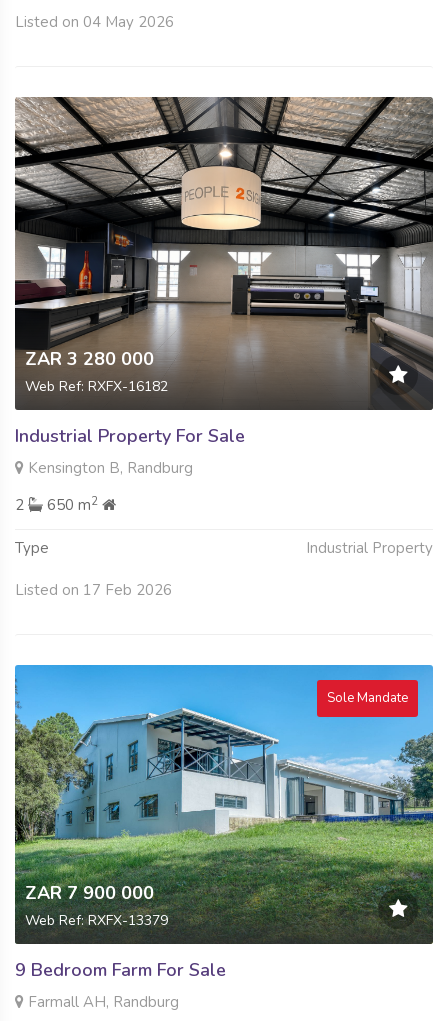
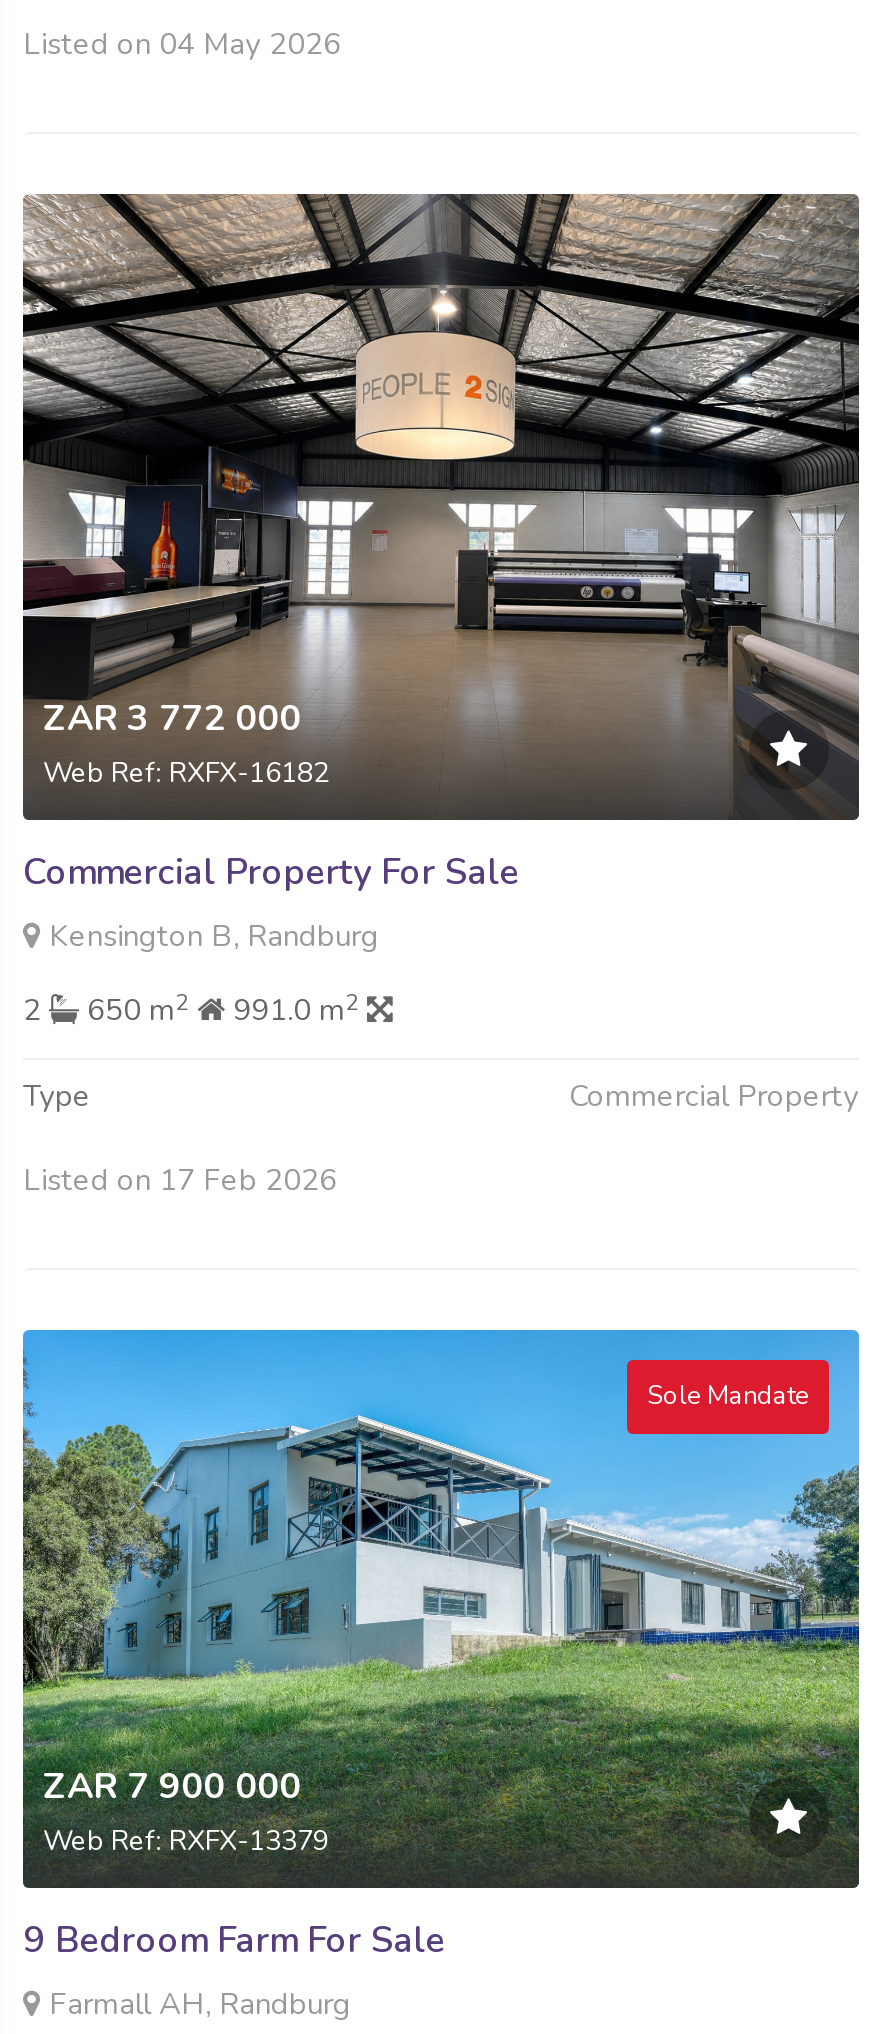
[25,347,154,371] ZAR 3 280 000 -> [43,695,301,743] ZAR 3 772 000
[15,424,245,448] Industrial Property For Sale -> [23,849,519,897] Commercial Property For Sale
none -> [233,987,359,1031] 991.0 m2
[306,538,433,558] Industrial Property -> [569,1077,859,1117] Commercial Property

